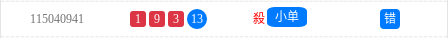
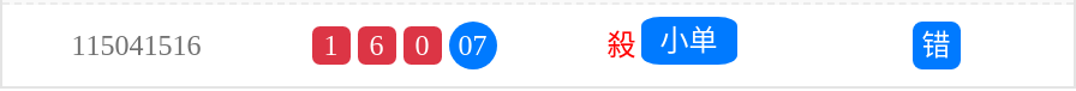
[30,12,84,26] 115040941 -> [72,29,201,62] 115041516
[154,12,160,26] 9 -> [369,29,384,62] 6
[173,12,179,26] 3 -> [415,29,429,62] 0
[191,12,203,26] 13 -> [458,29,487,62] 07

